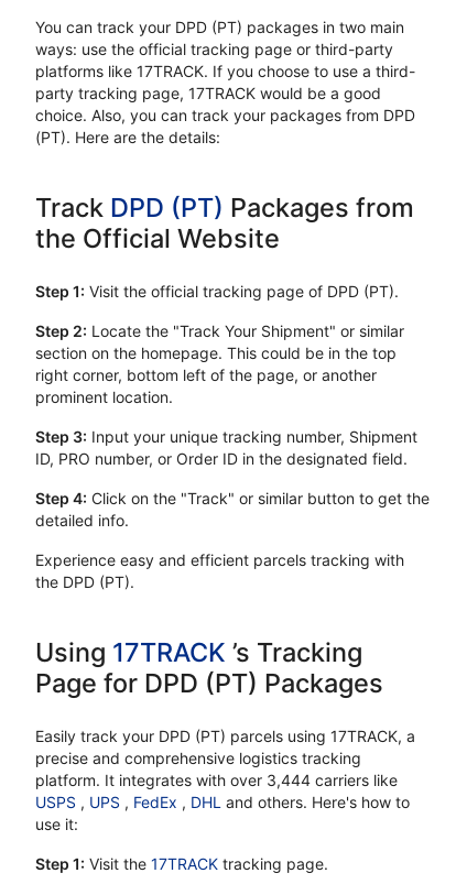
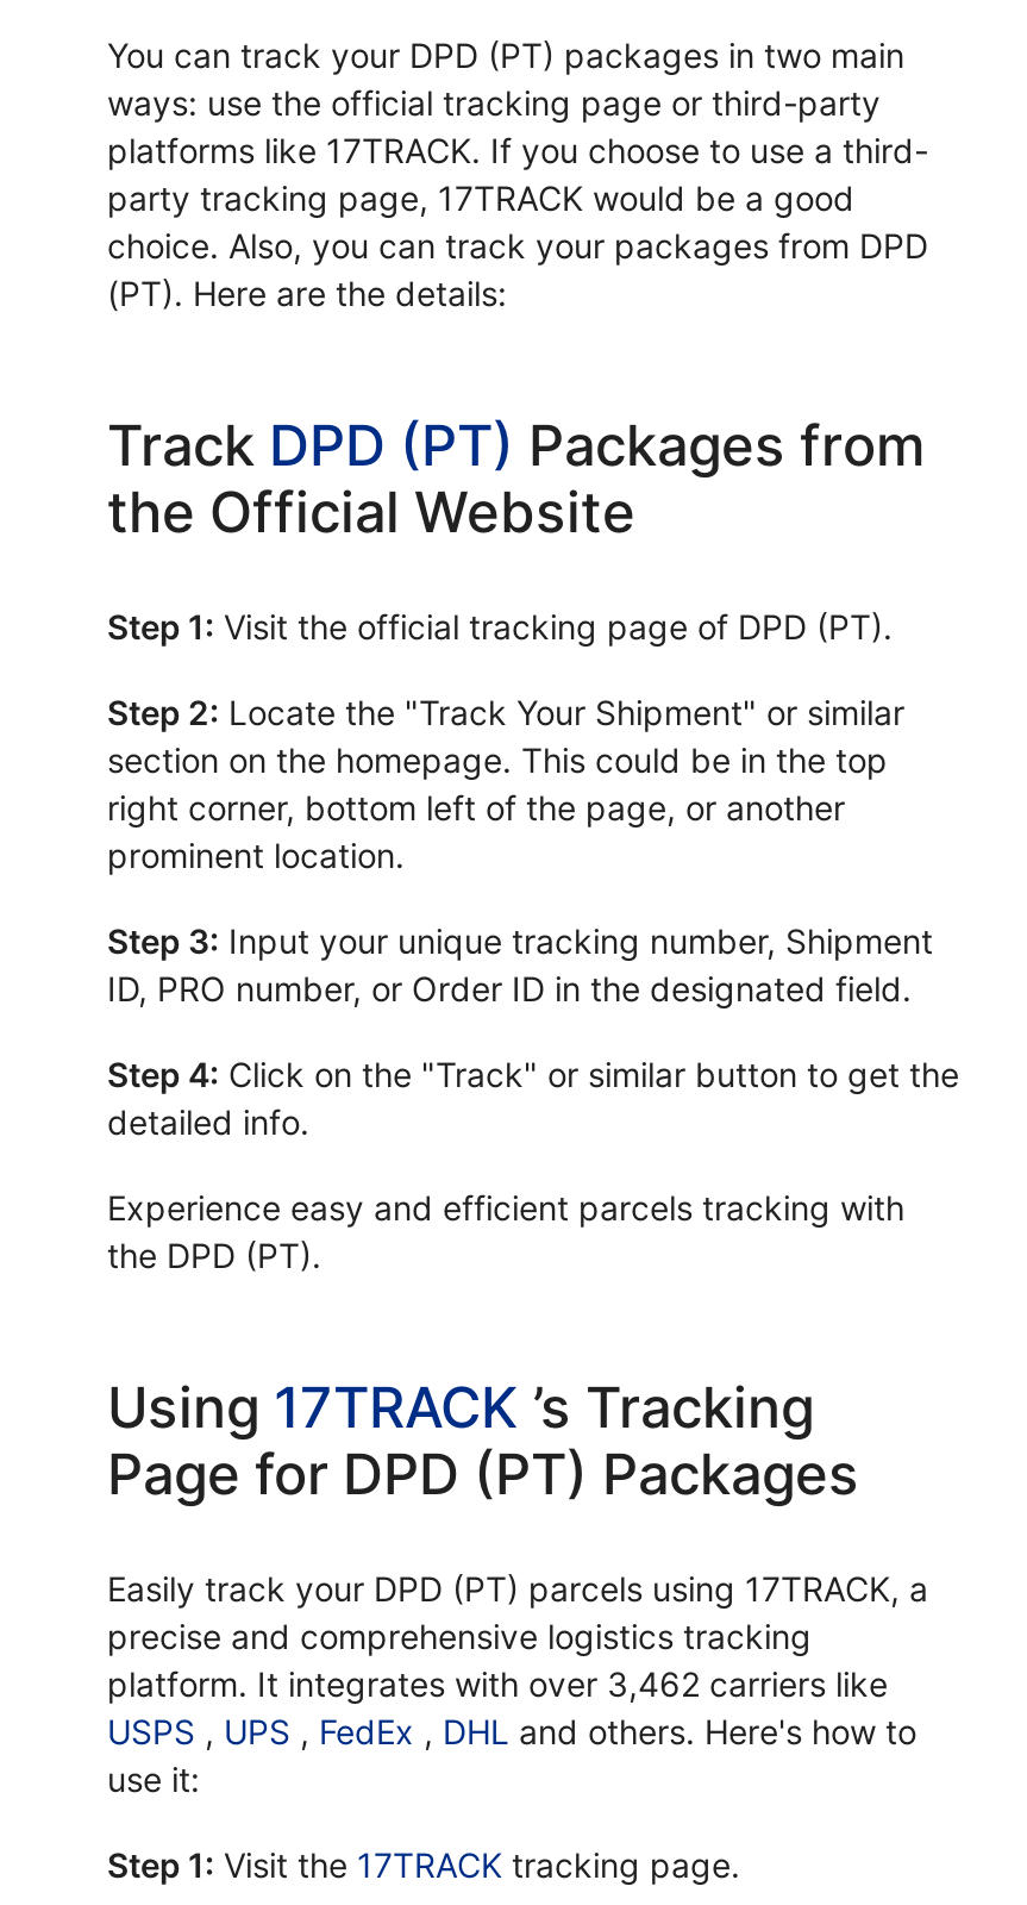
[35,771,398,789] platform. It integrates with over 3,444 carriers like -> [107,1663,888,1704] platform. It integrates with over 3,462 carriers like

